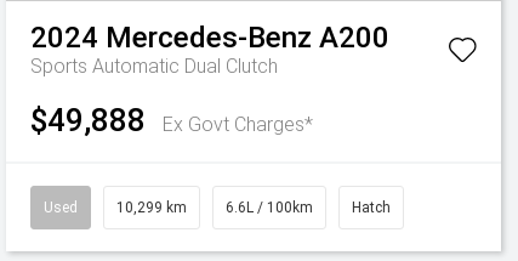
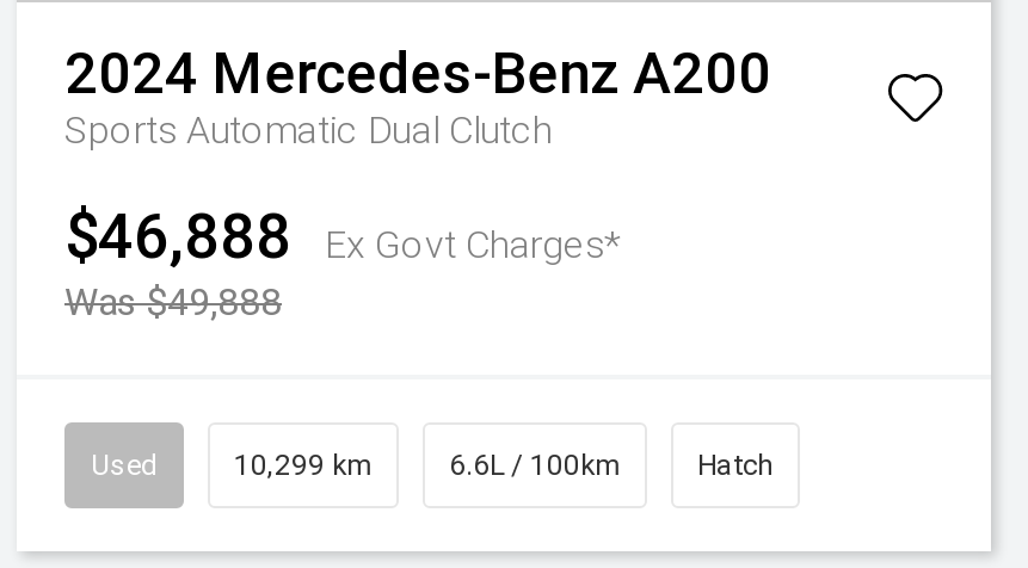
[30,102,313,138] $49,888 Ex Govt Charges* -> [64,200,621,272] $46,888 Ex Govt Charges*
none -> [64,279,282,325] Was $49,888

